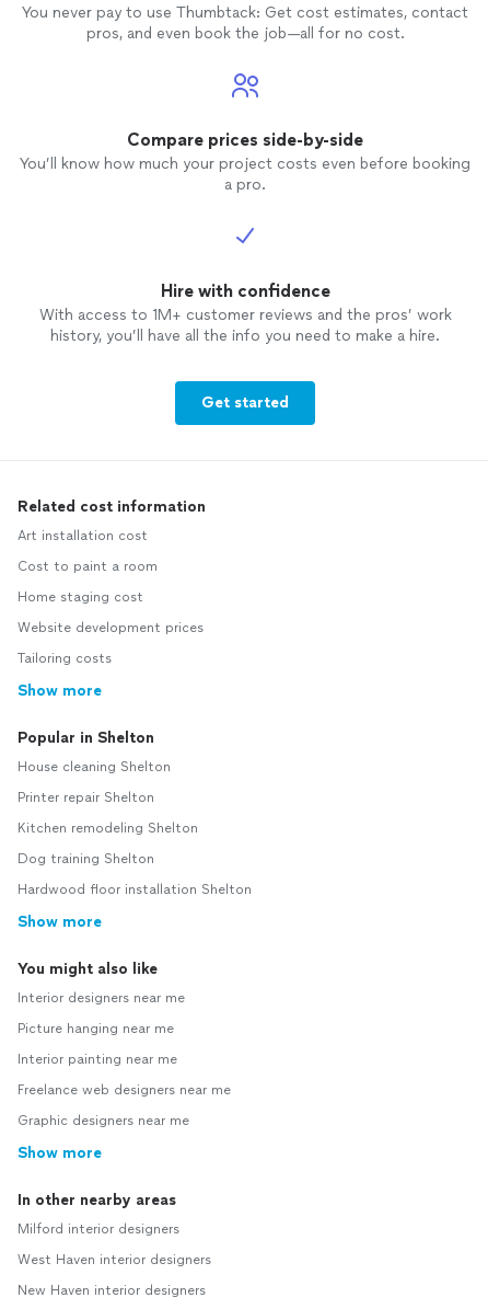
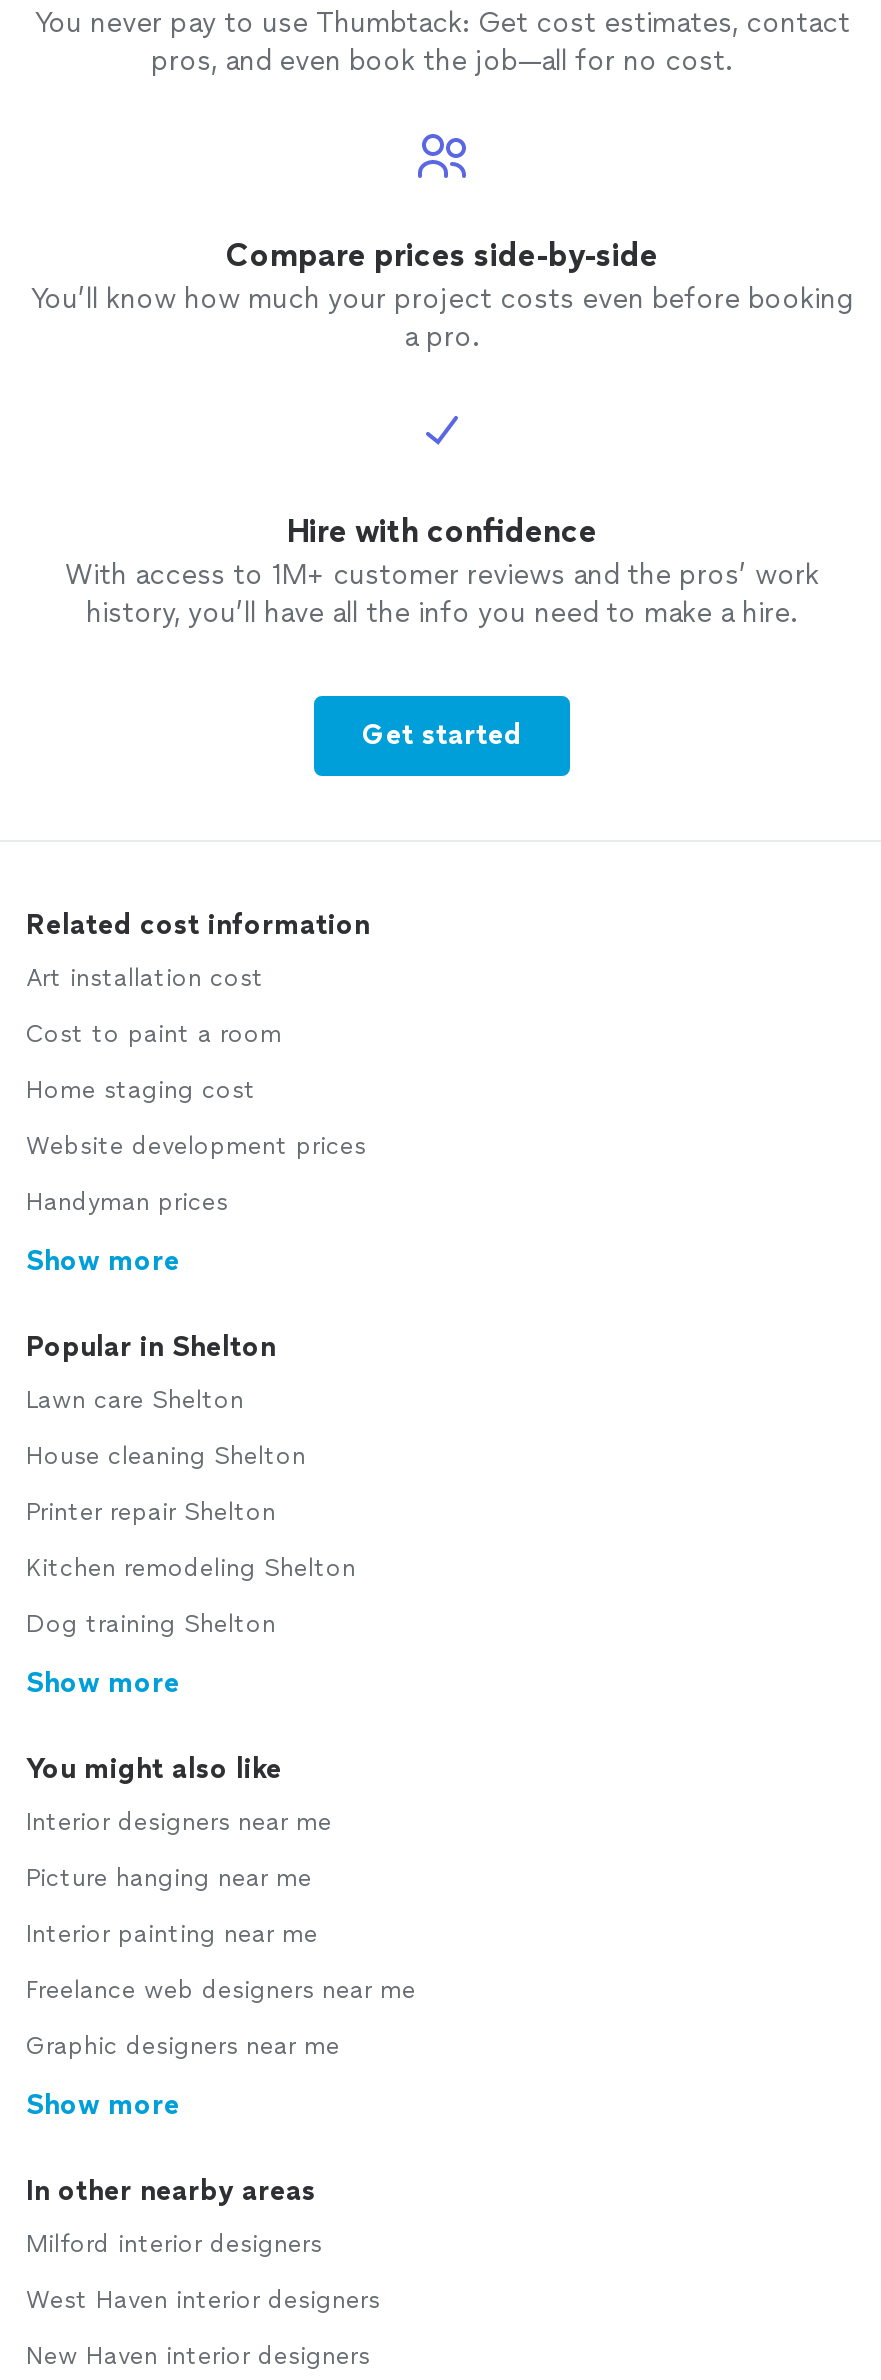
[18,651,112,666] Tailoring costs -> [26,1188,228,1216] Handyman prices
none -> [26,1386,244,1414] Lawn care Shelton
moved [18,759,198,867] -> [26,1442,356,1638]: House cleaning Shelton | Printer repair Shelton | Kitchen remodeling Shelton | Dog training Shelton
[18,882,252,897] Hardwood floor installation Shelton -> none

